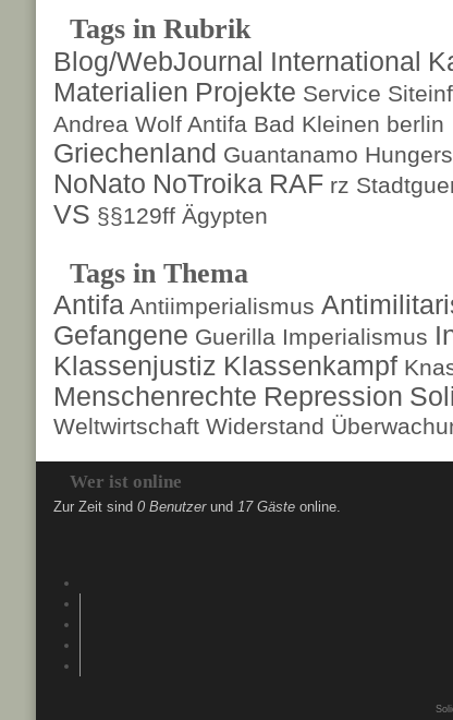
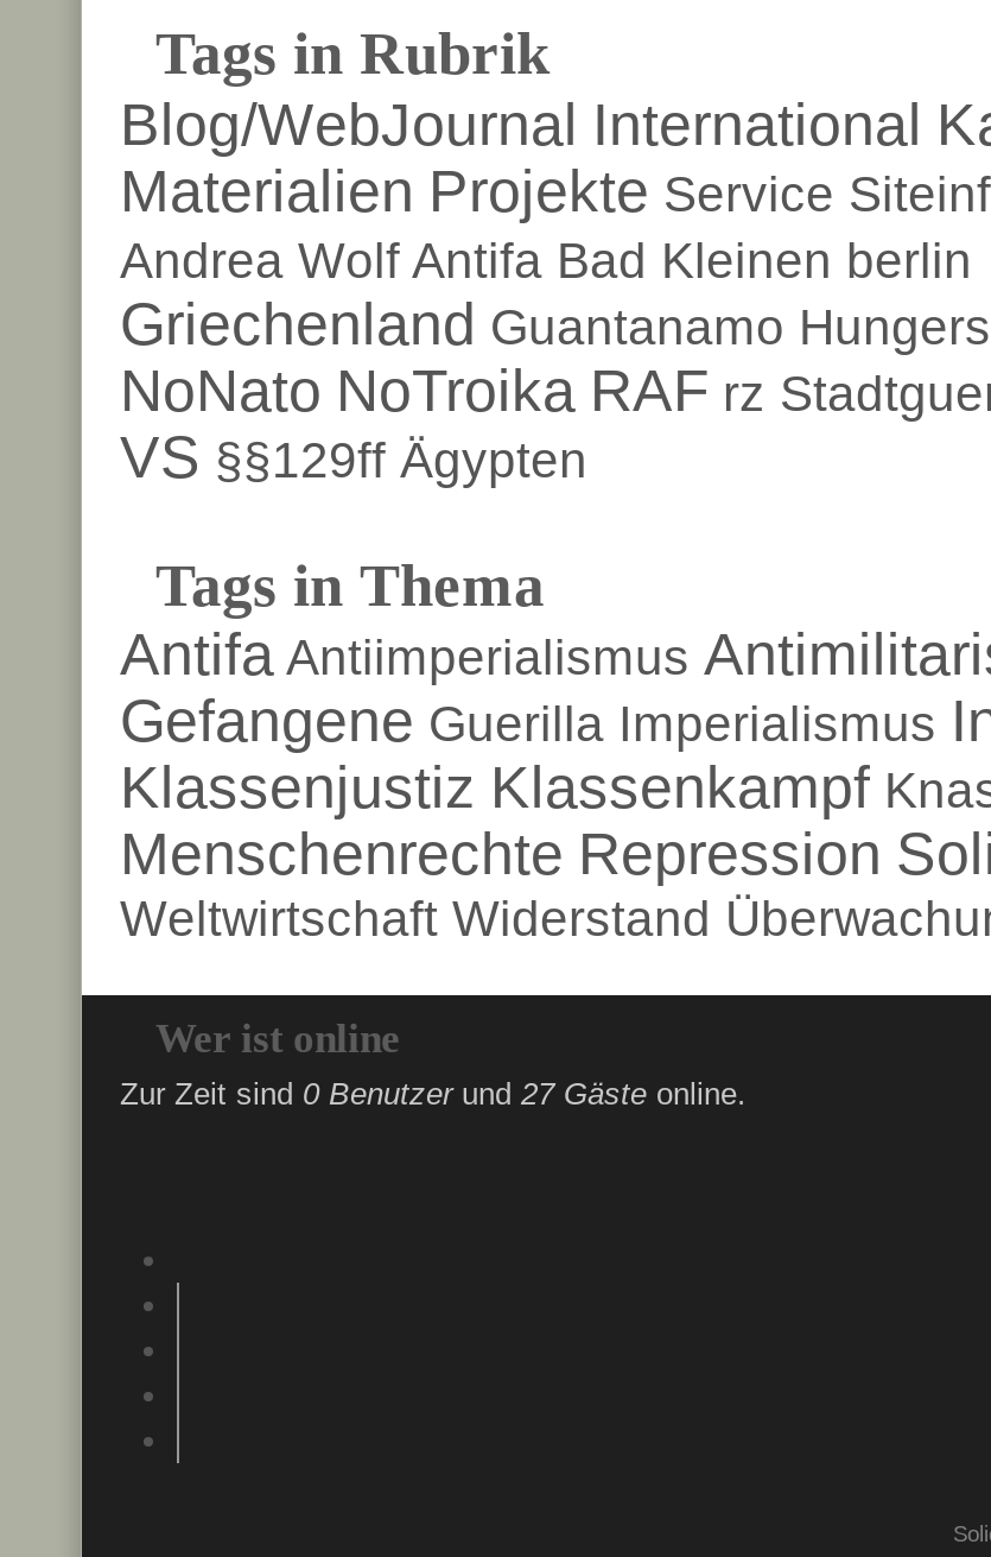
[53,498,341,515] Zur Zeit sind 0 Benutzer und 17 Gäste online. -> [120,1076,747,1111] Zur Zeit sind 0 Benutzer und 27 Gäste online.

